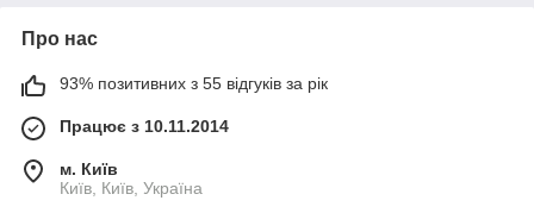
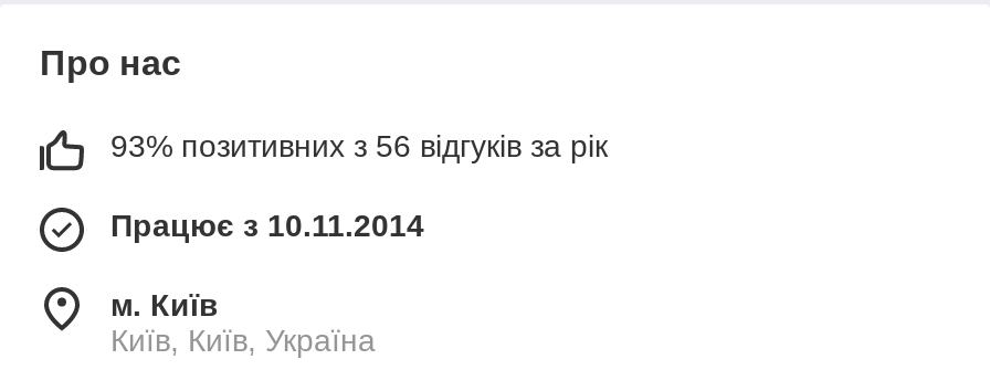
[60,74,328,93] 93% позитивних з 55 відгуків за рік -> [110,128,608,163] 93% позитивних з 56 відгуків за рік

